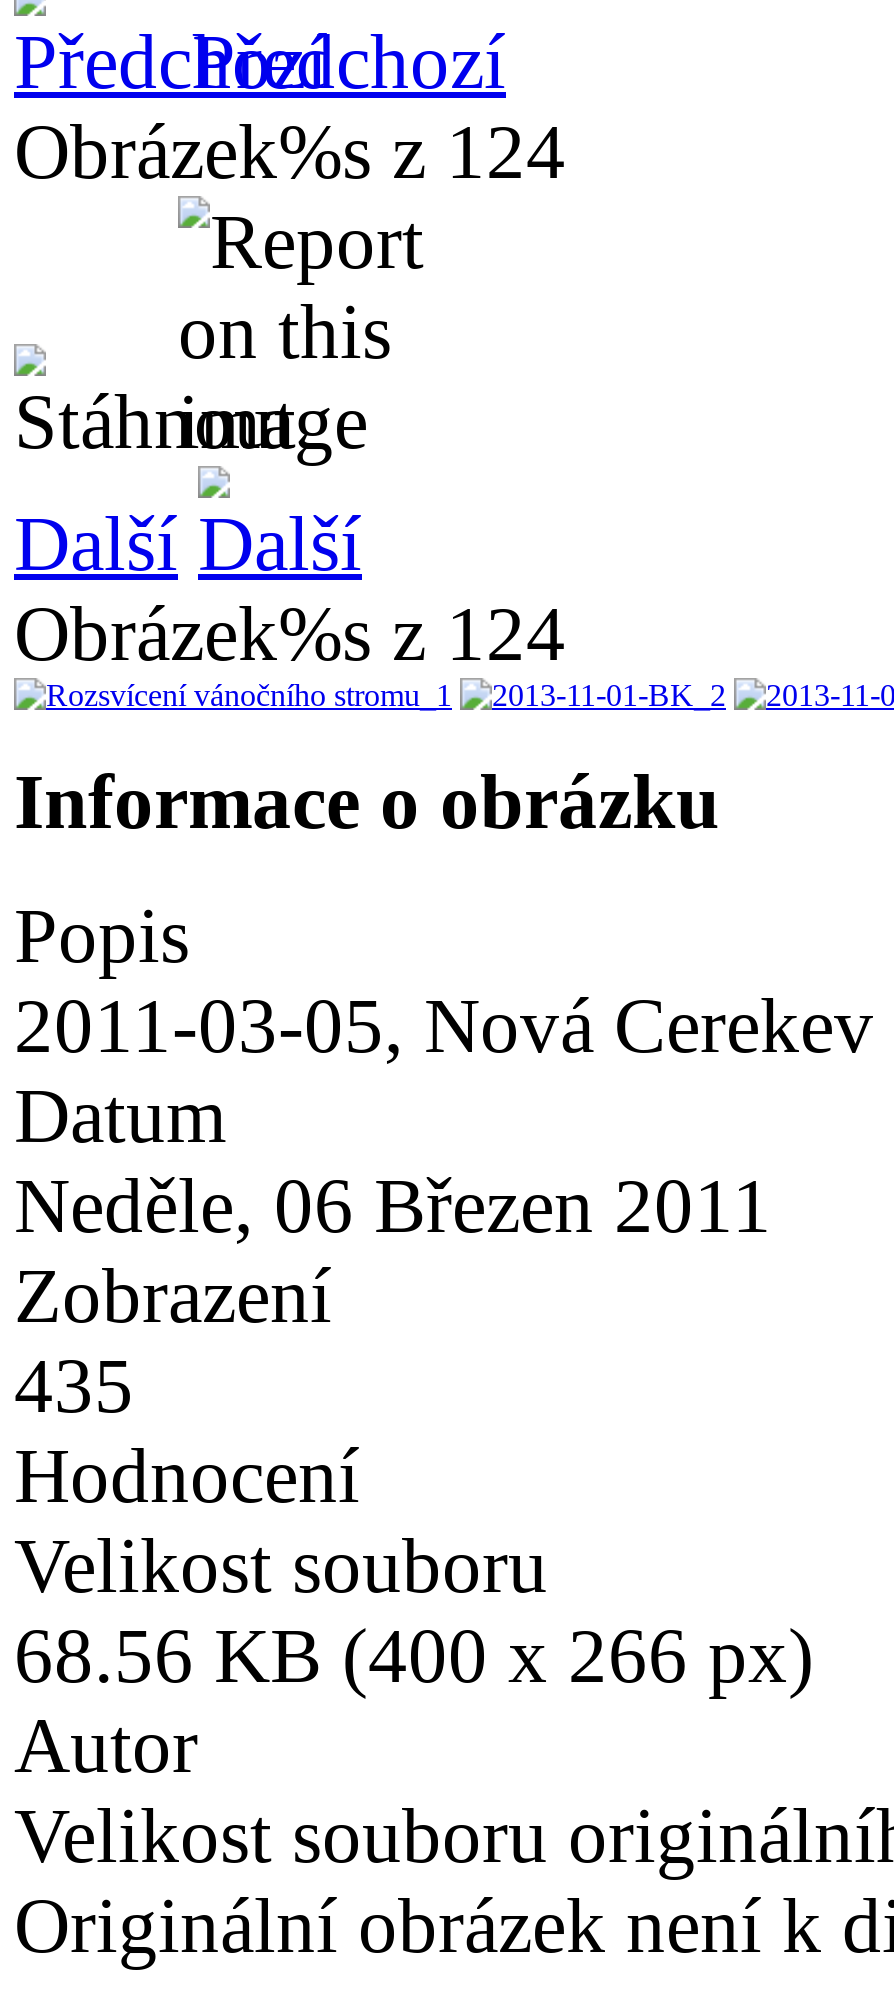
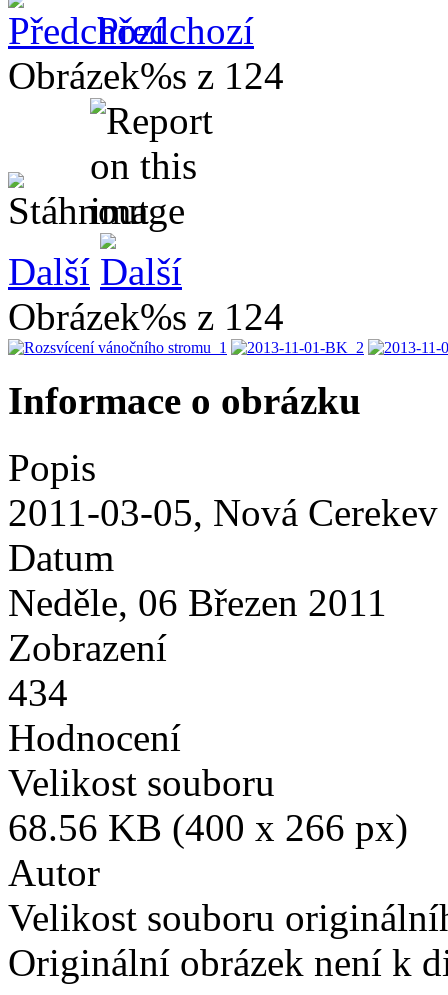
[14,1341,134,1427] 435 -> [8,670,68,713] 434

